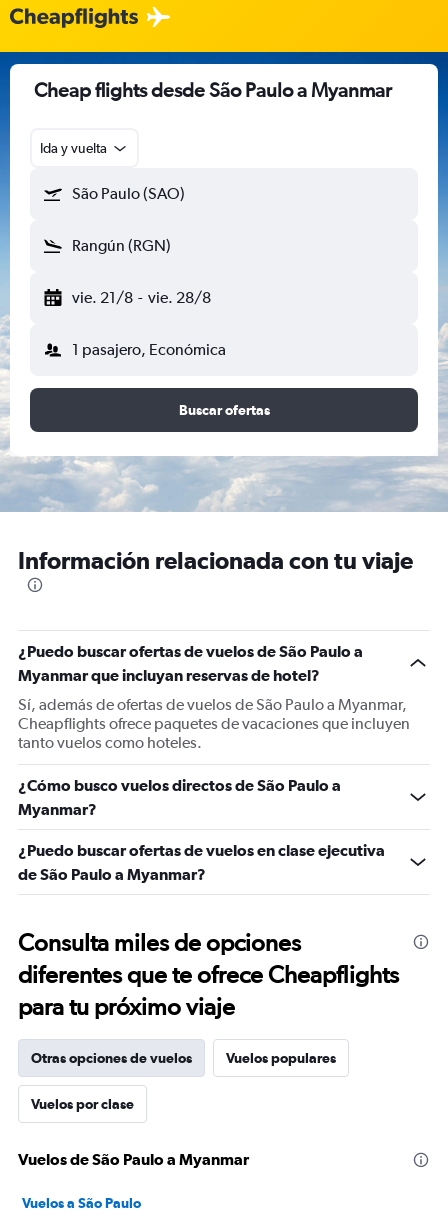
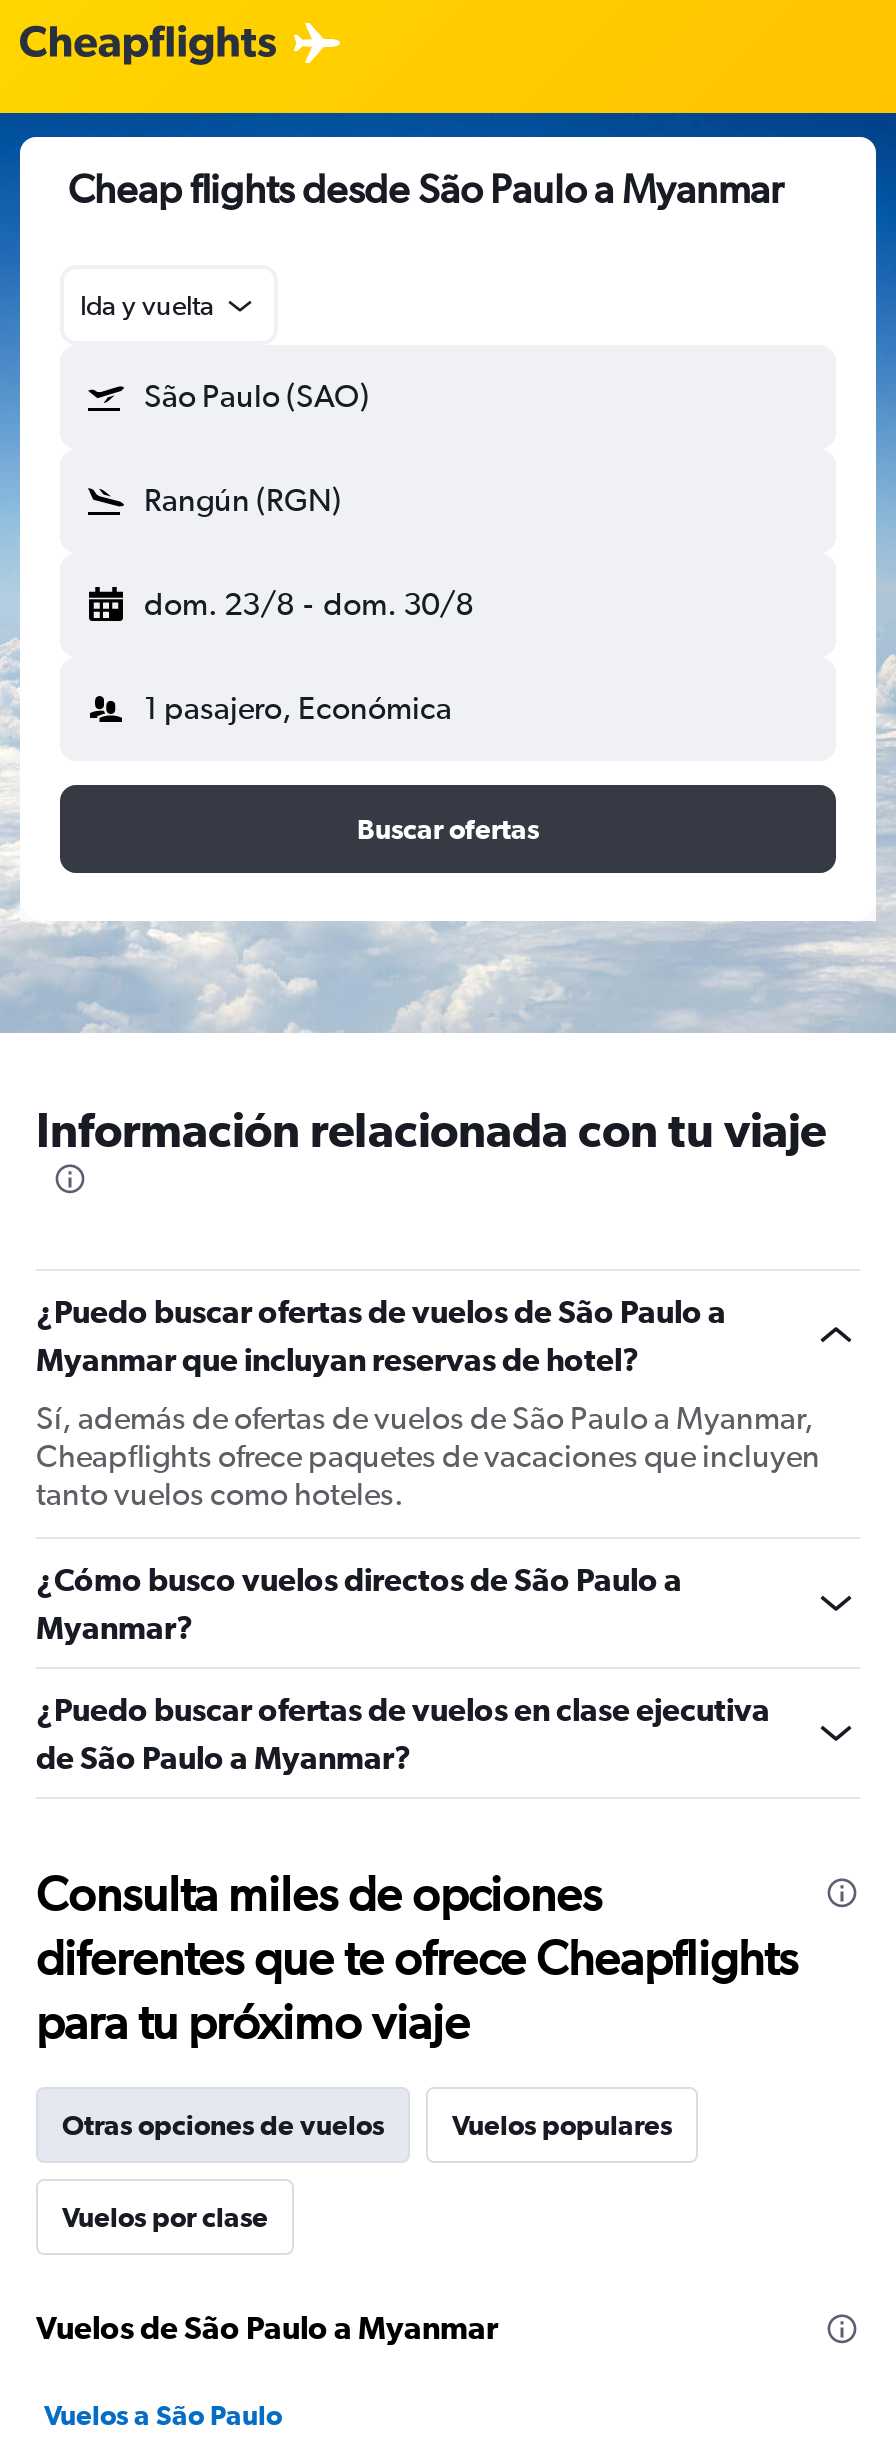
[72,288,211,307] vie. 21/8 - vie. 28/8 -> [144,585,473,623] dom. 23/8 - dom. 30/8

